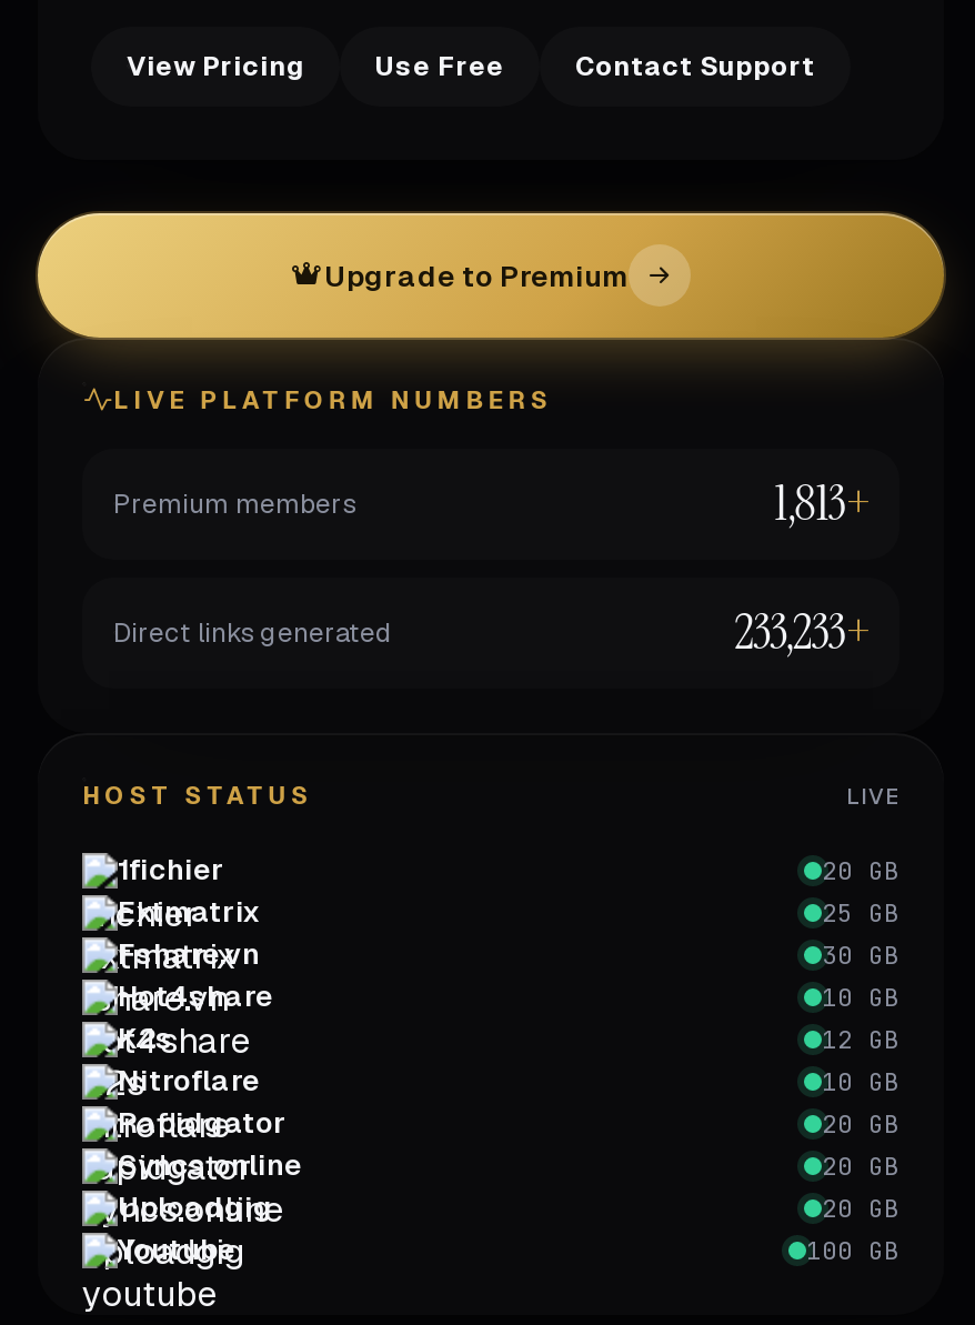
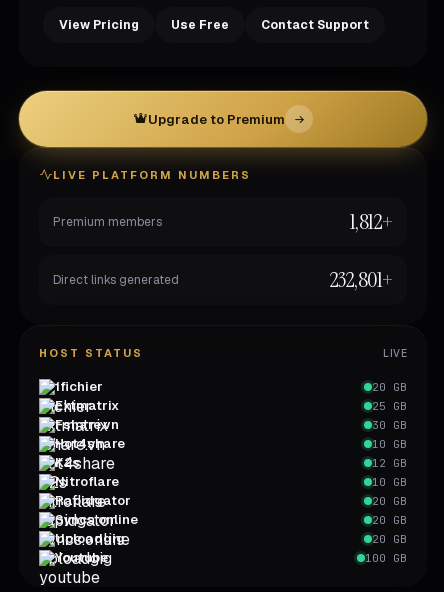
[774,471,868,535] 1,813+ -> [350,207,393,236] 1,812+
[734,600,868,664] 233,233+ -> [329,265,393,294] 232,801+

